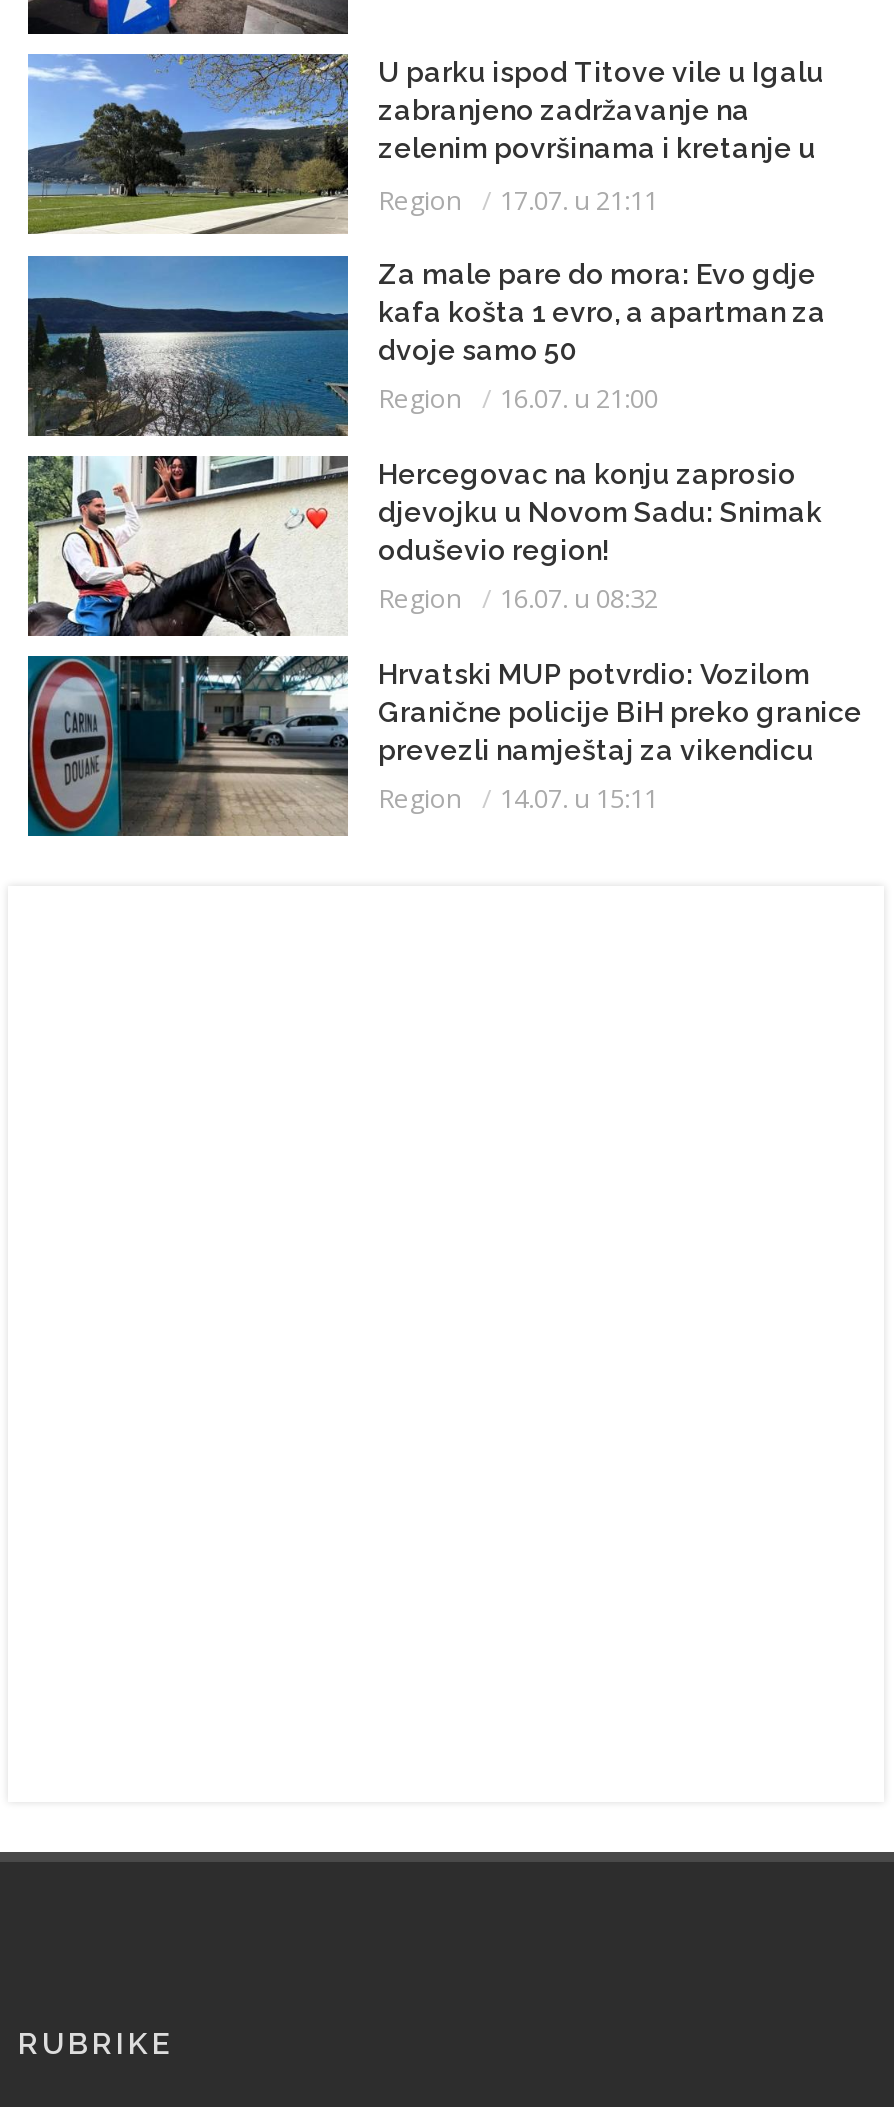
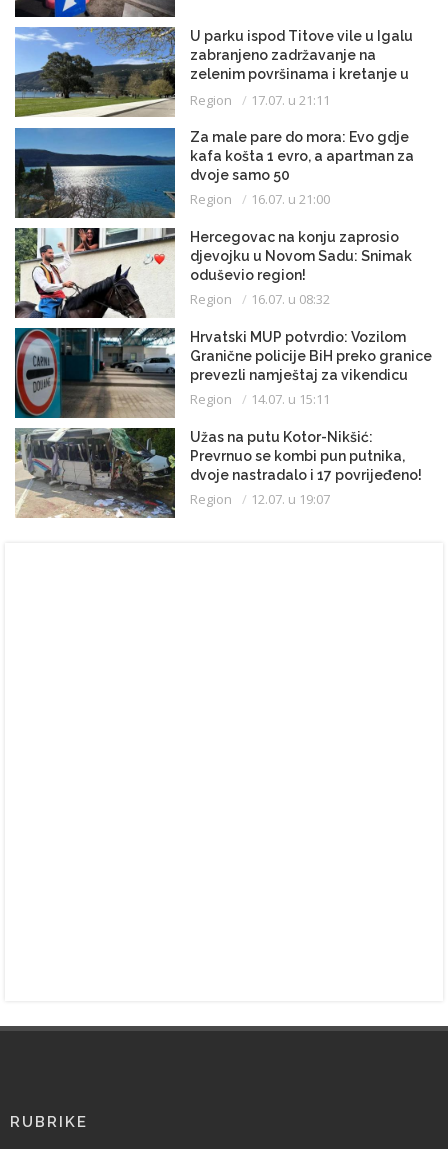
none -> [14,427,422,518] [image] | Užas na putu Kotor-Nikšić: | Prevrnuo se kombi pun putnika, | dvoje nastradalo i 17 povrijeđeno! | Region | 12.07. u 19:07

